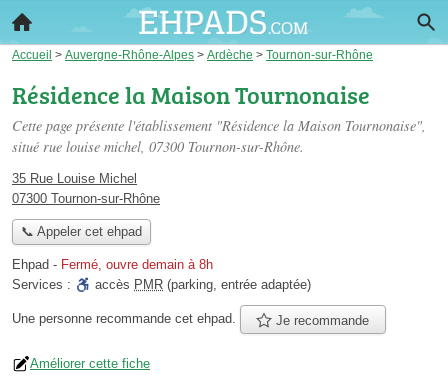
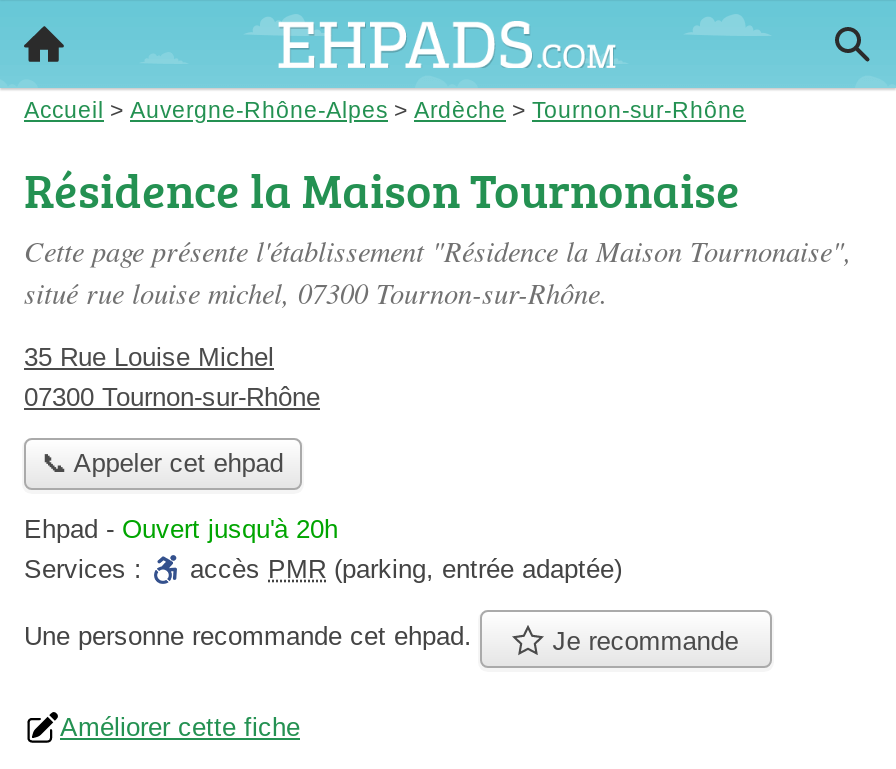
[12,257,213,272] Ehpad - Fermé, ouvre demain à 8h -> [24,515,338,545] Ehpad - Ouvert jusqu'à 20h

